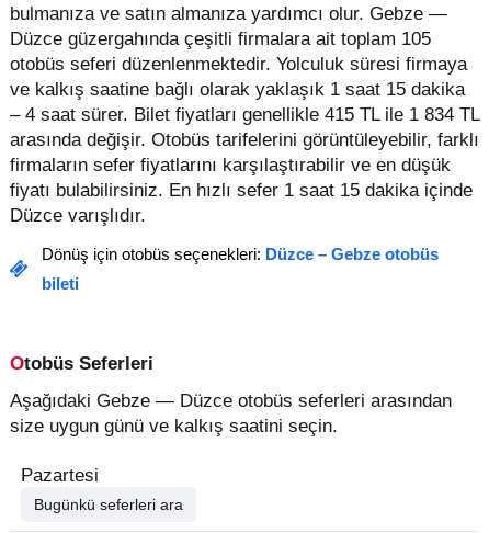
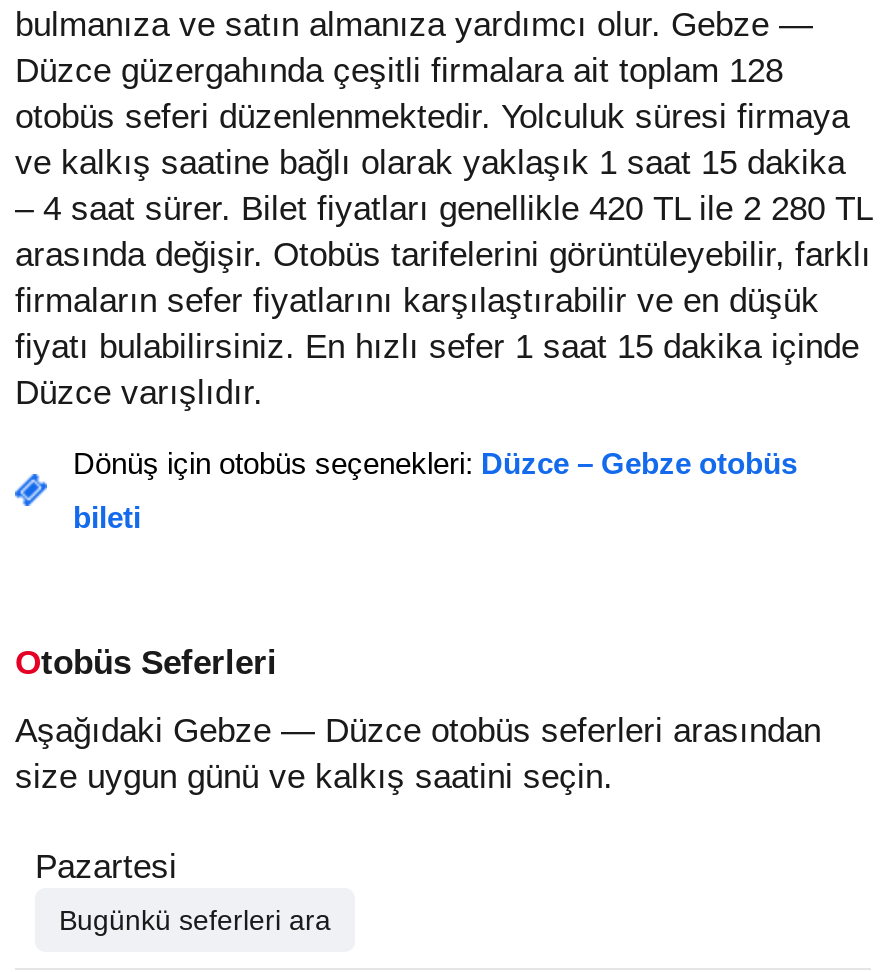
[10,29,431,49] Düzce güzergahında çeşitli firmalara ait toplam 105 -> [15,52,783,90] Düzce güzergahında çeşitli firmalara ait toplam 128
[10,104,479,125] – 4 saat sürer. Bilet fiyatları genellikle 415 TL ile 1 834 TL -> [15,190,871,228] – 4 saat sürer. Bilet fiyatları genellikle 420 TL ile 2 280 TL

